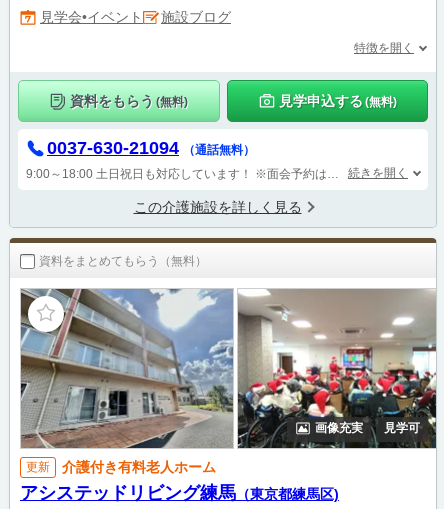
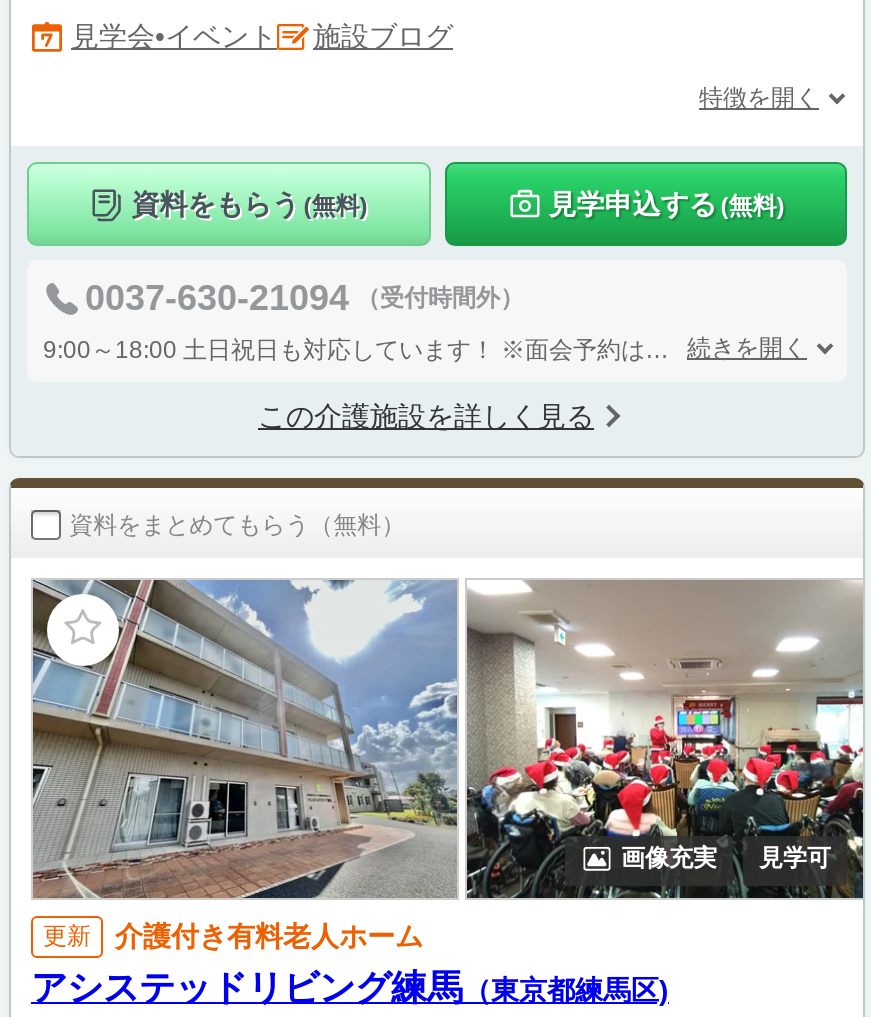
[47,138,254,158] 0037-630-21094 （通話無料） -> [85,278,524,318] 0037-630-21094 （受付時間外）

